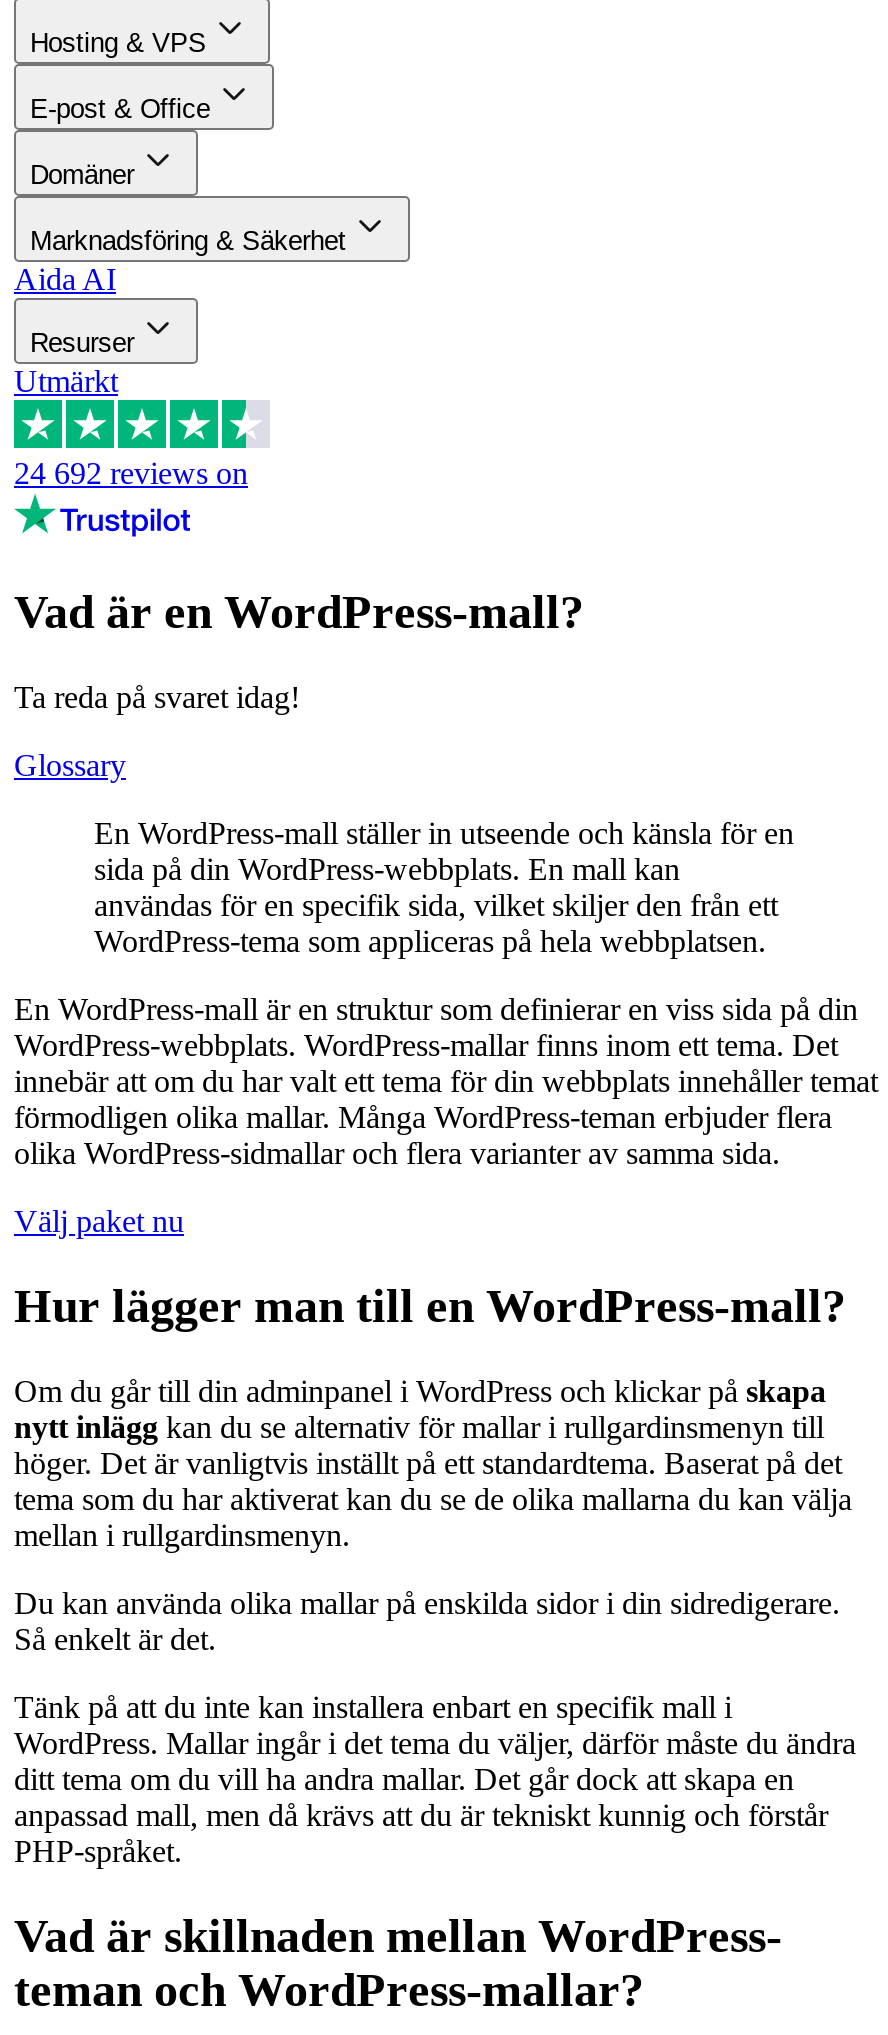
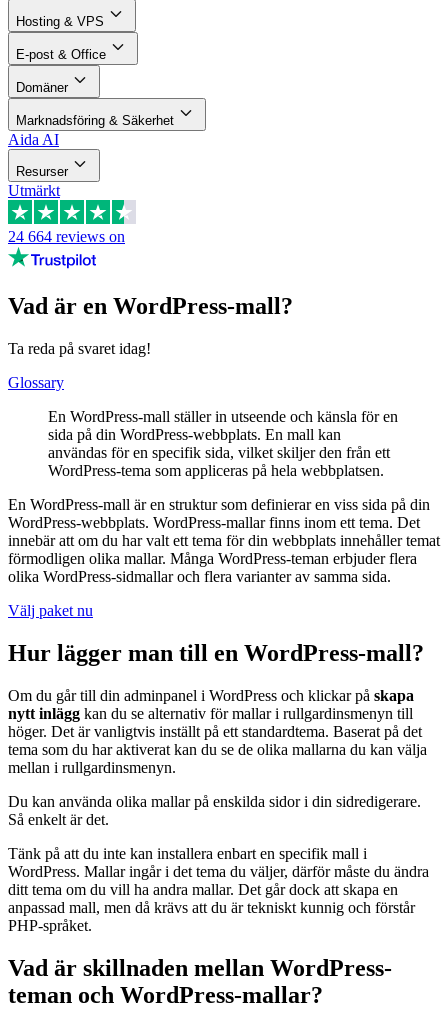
[14,456,248,490] 24 692 reviews on -> [8,228,125,245] 24 664 reviews on

